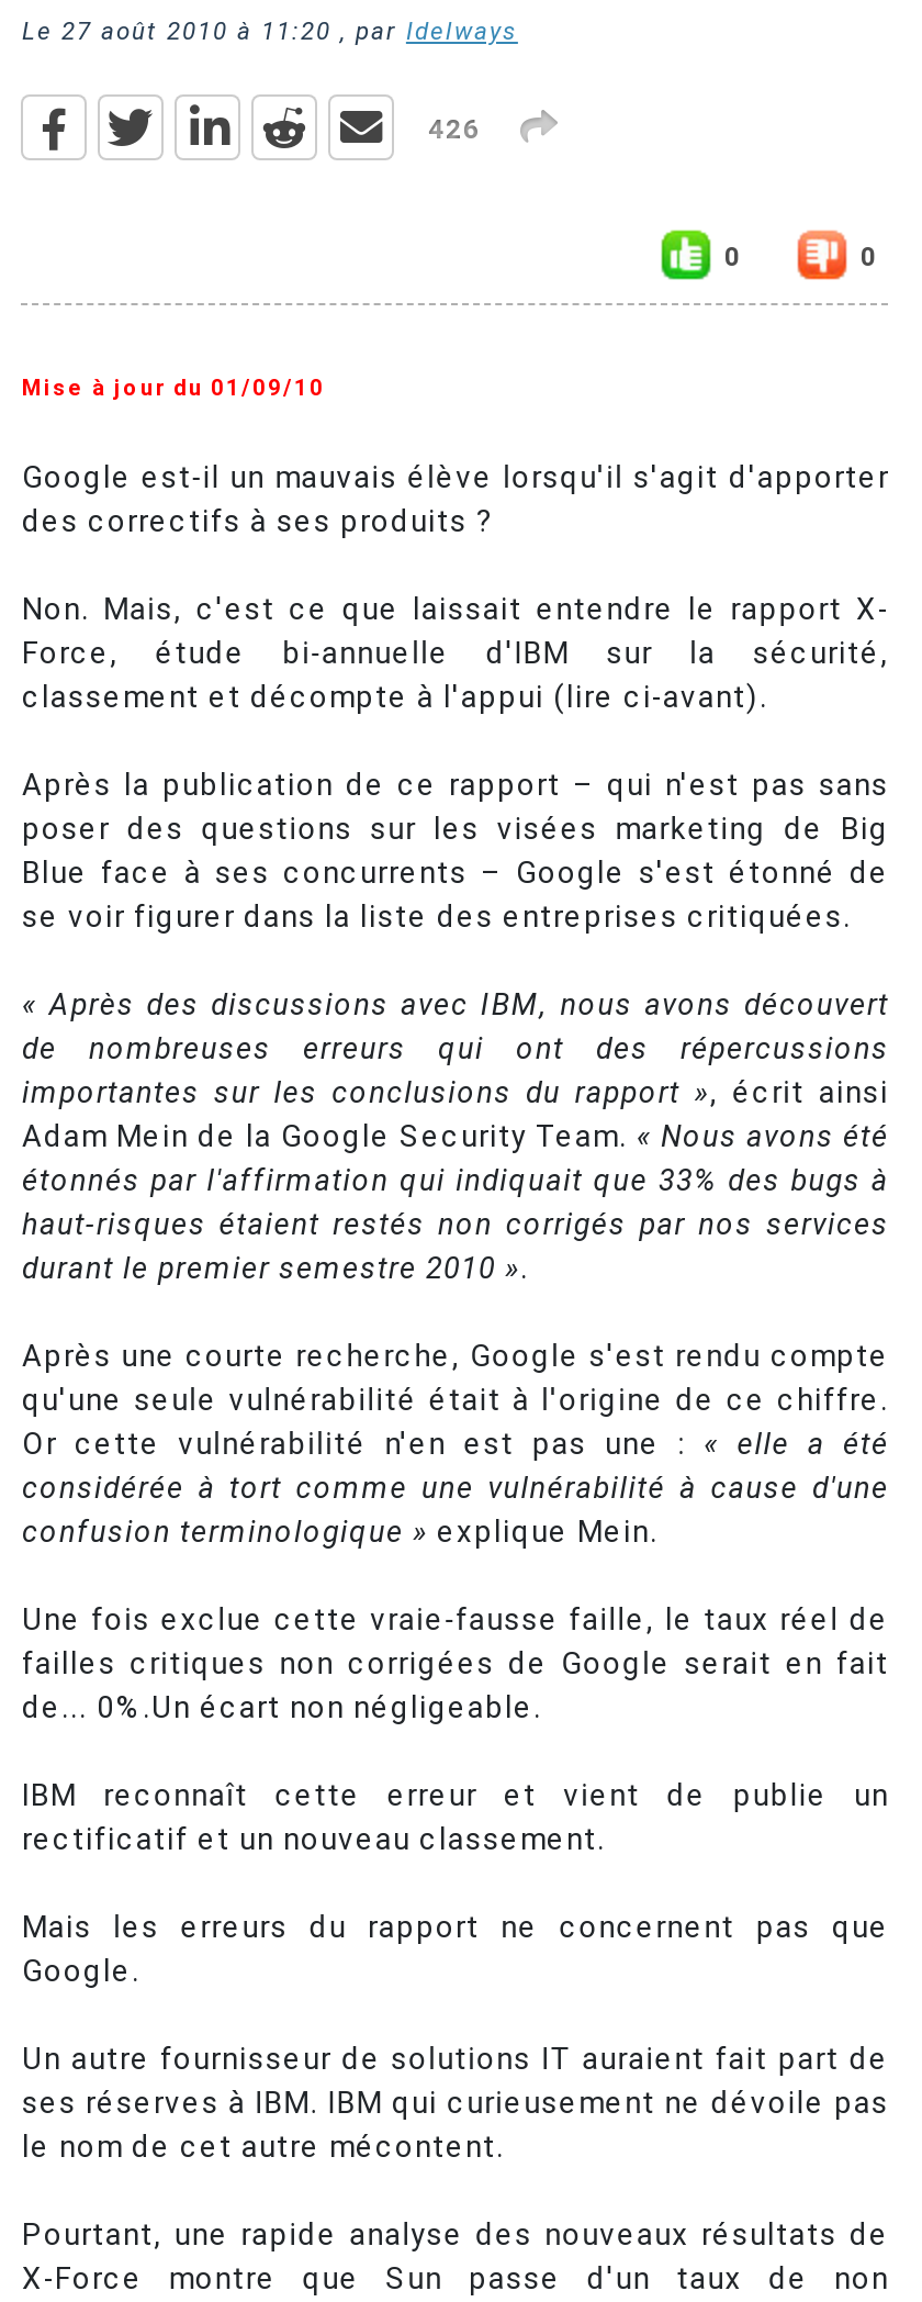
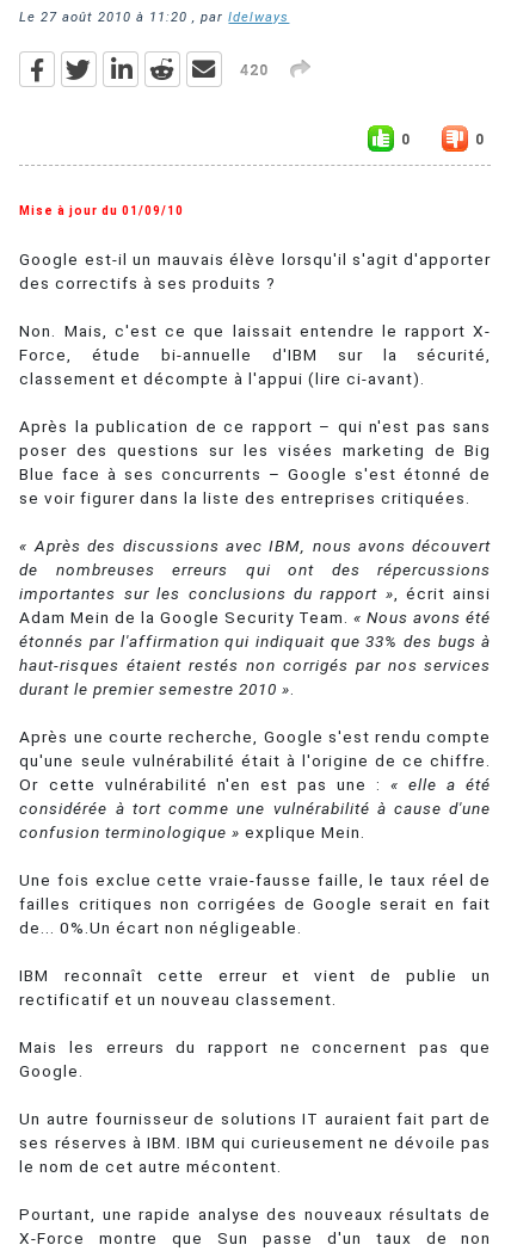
[428,115,481,146] 426 -> [240,63,269,79] 420

